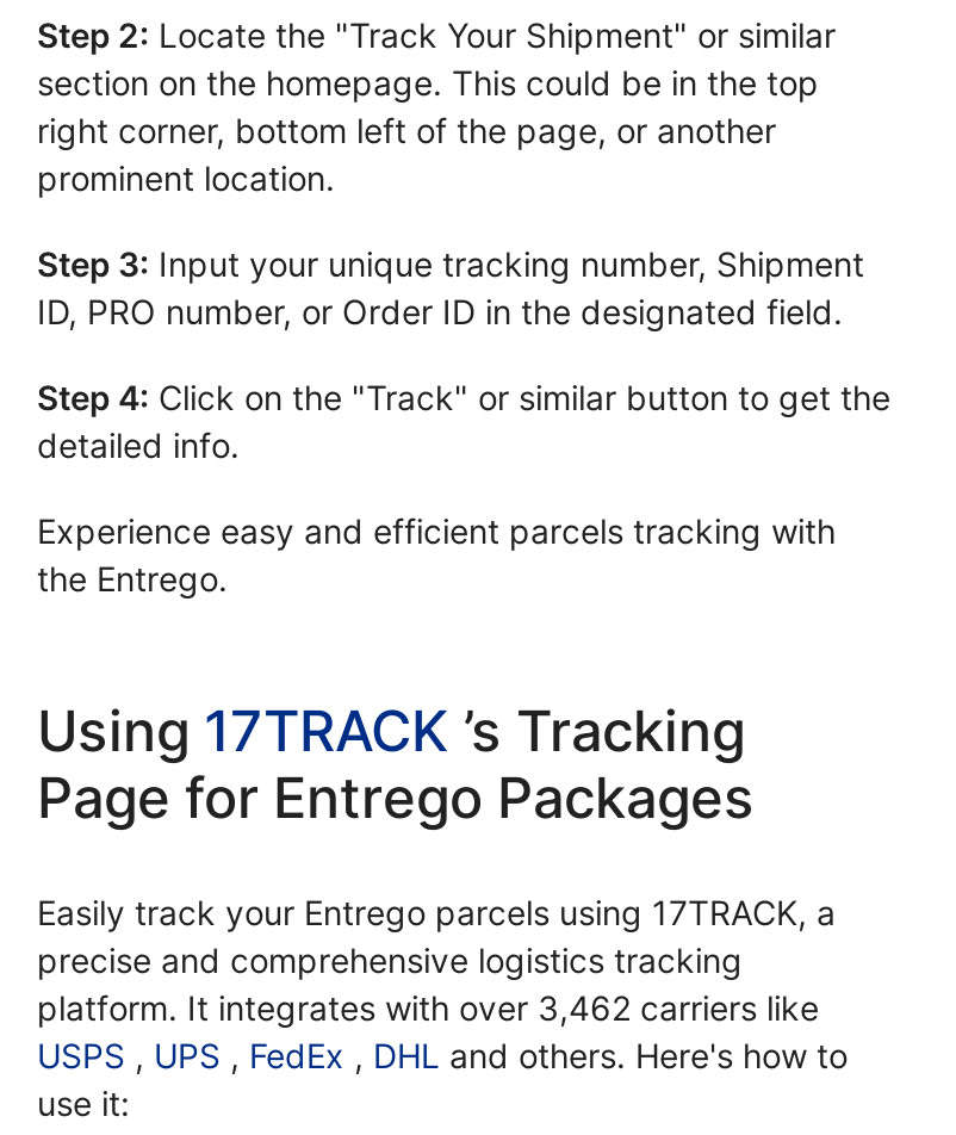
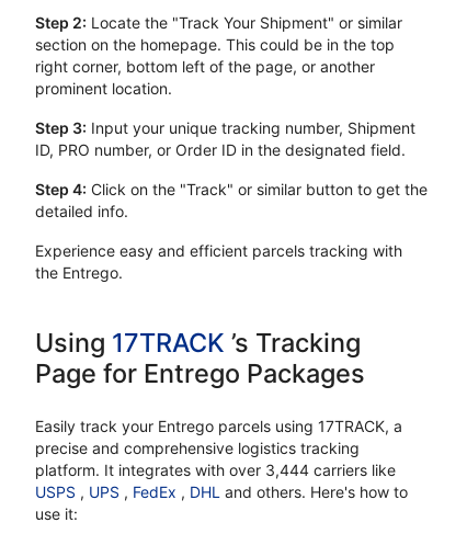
[37,987,819,1028] platform. It integrates with over 3,462 carriers like -> [35,461,396,479] platform. It integrates with over 3,444 carriers like

